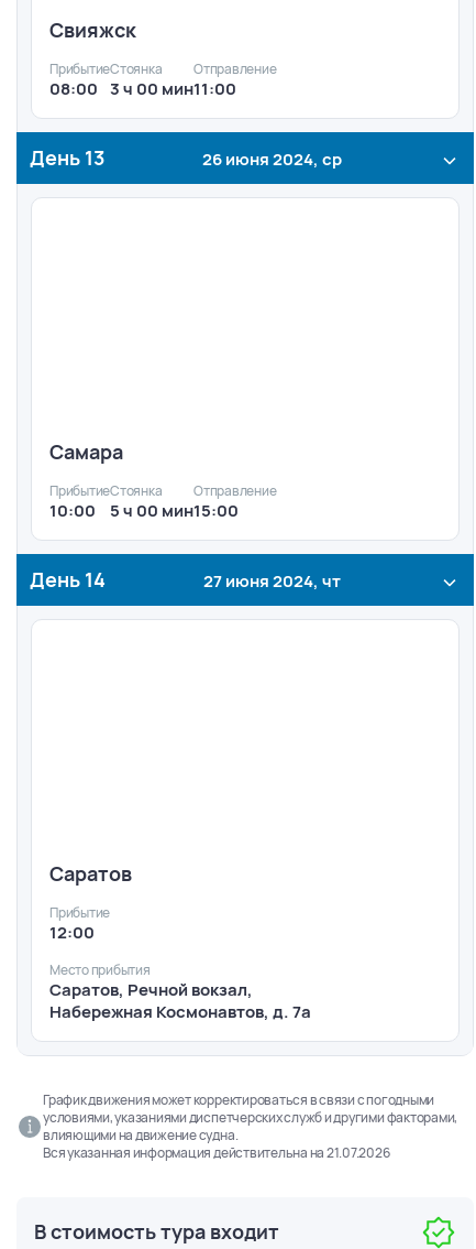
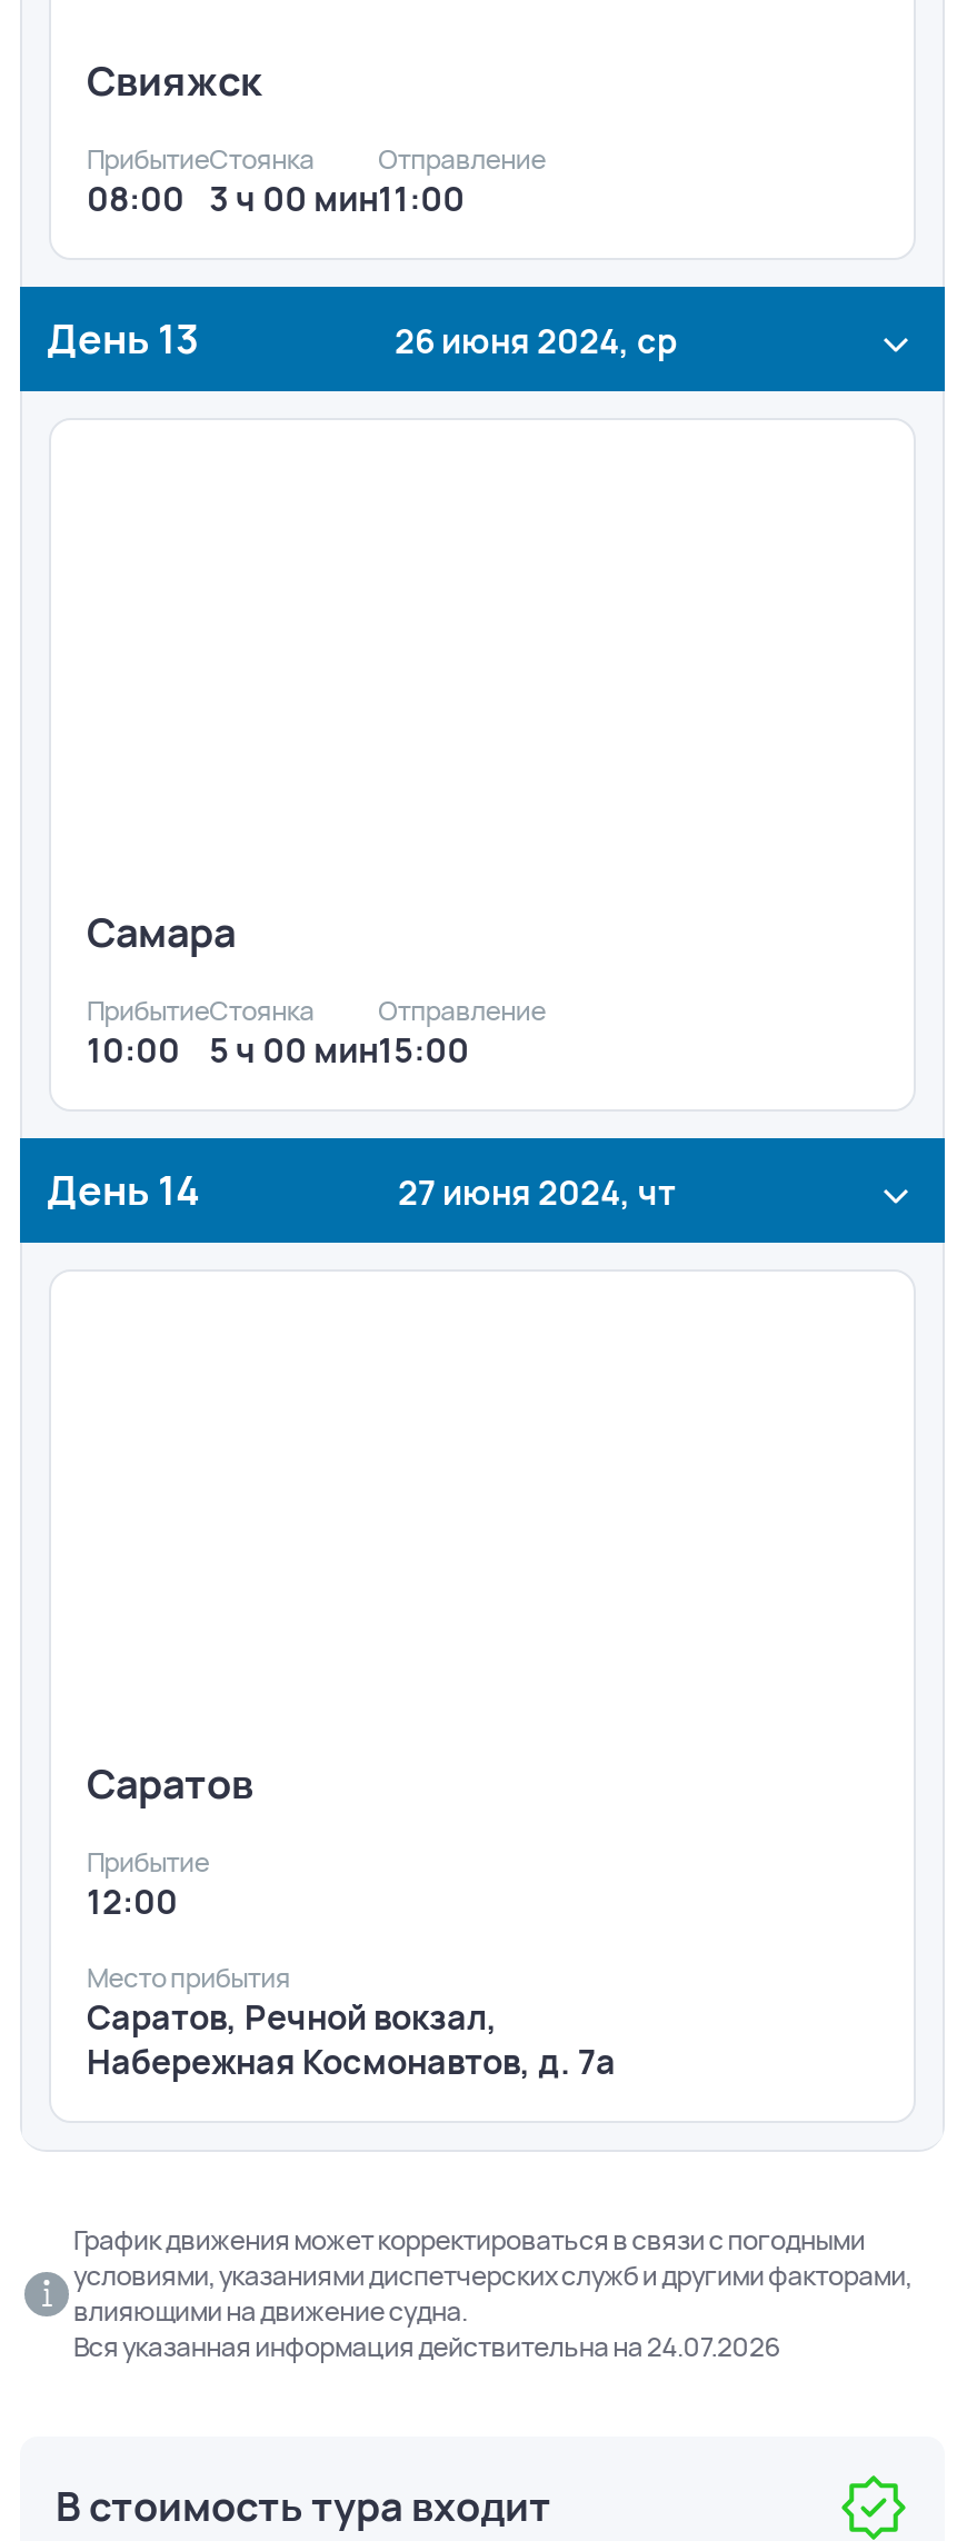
[43,1143,390,1162] Вся указанная информация действительна на 21.07.2026 -> [73,2327,779,2365] Вся указанная информация действительна на 24.07.2026

